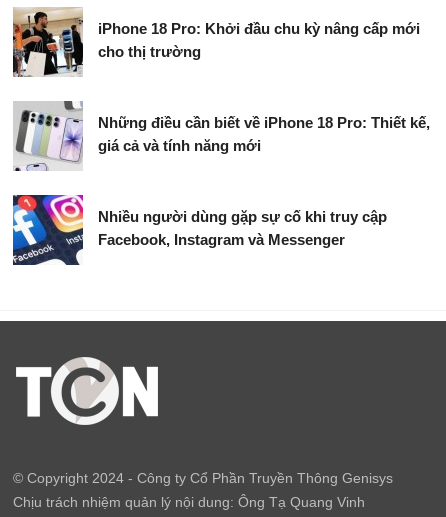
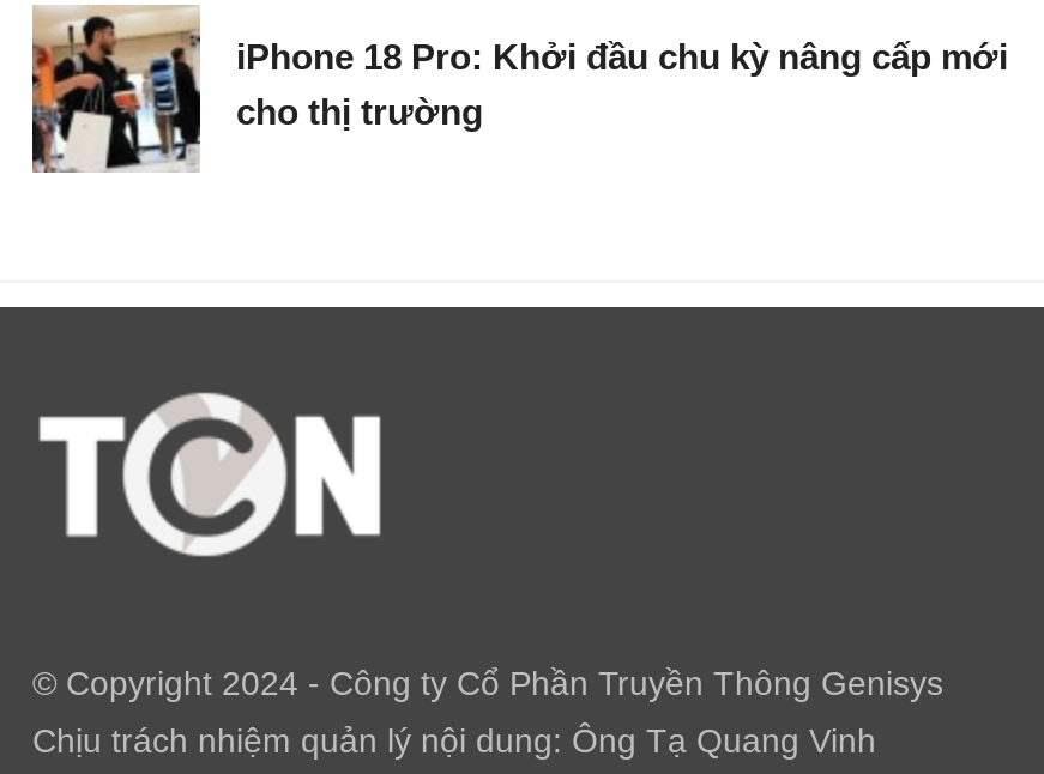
[13,100,430,172] [image] | Những điều cần biết về iPhone 18 Pro: Thiết kế, | giá cả và tính năng mới -> none
[12,194,387,266] [image] | Nhiều người dùng gặp sự cố khi truy cập | Facebook, Instagram và Messenger -> none

